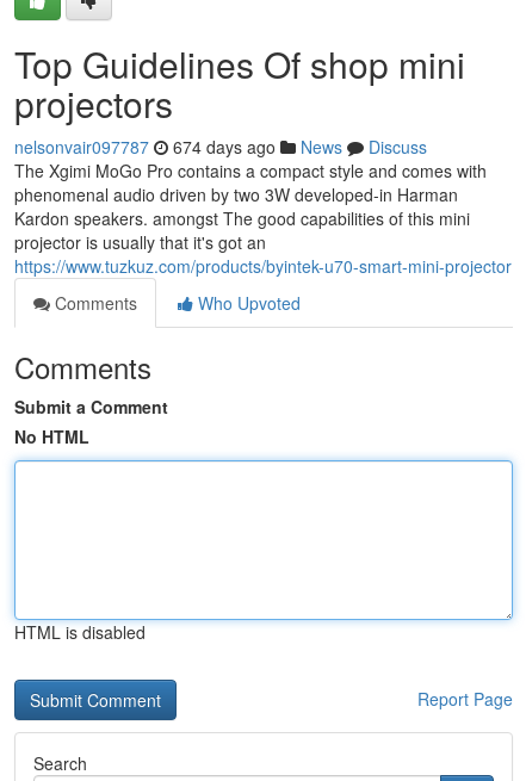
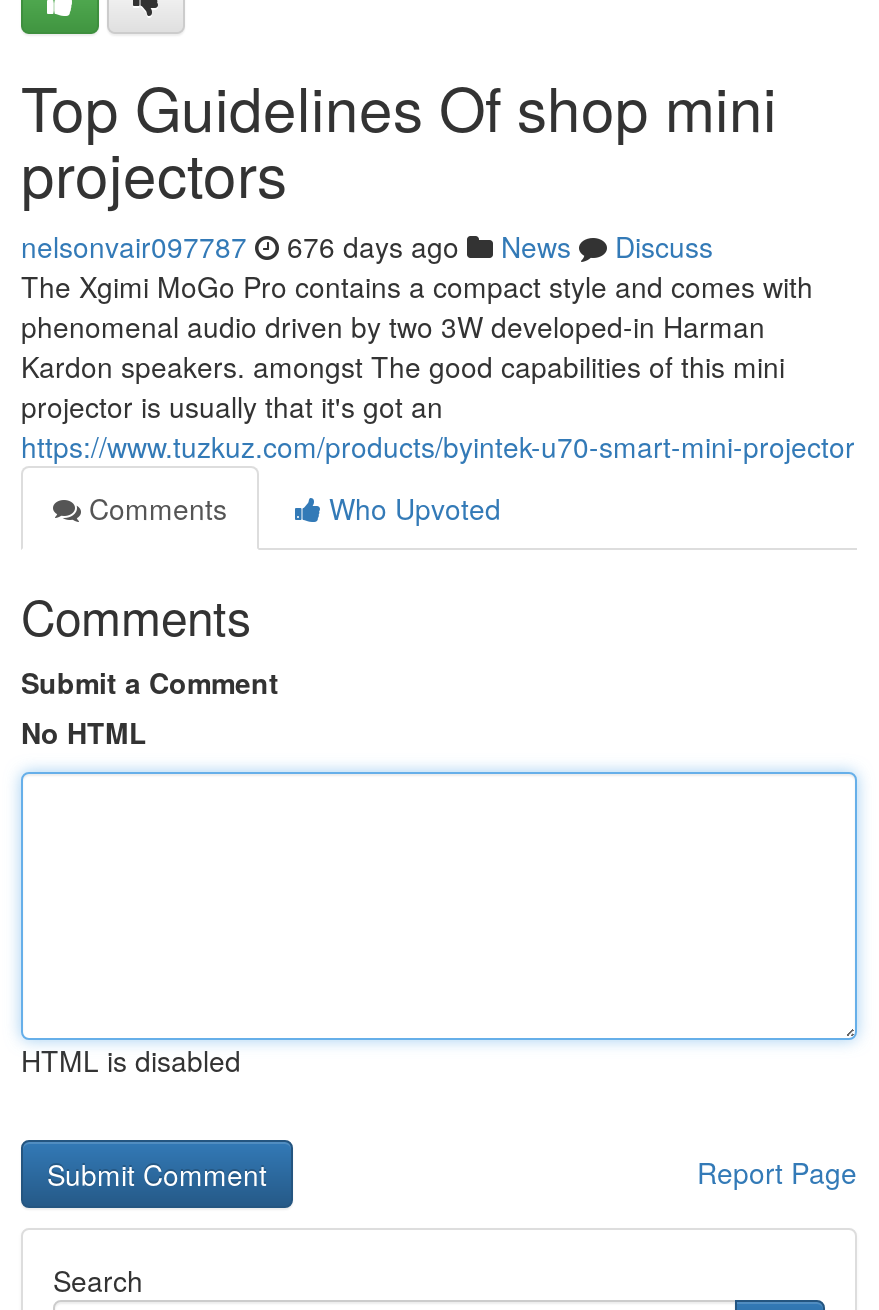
[14,135,427,159] nelsonvair097787 674 days ago News Discuss -> [21,226,713,266] nelsonvair097787 676 days ago News Discuss

